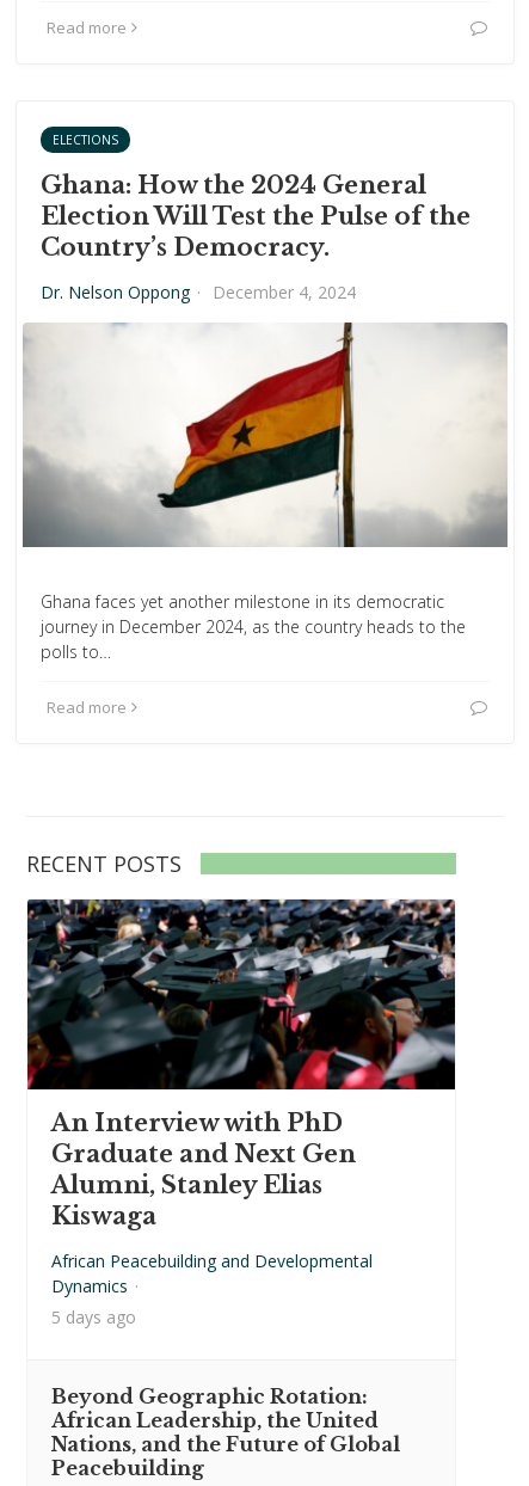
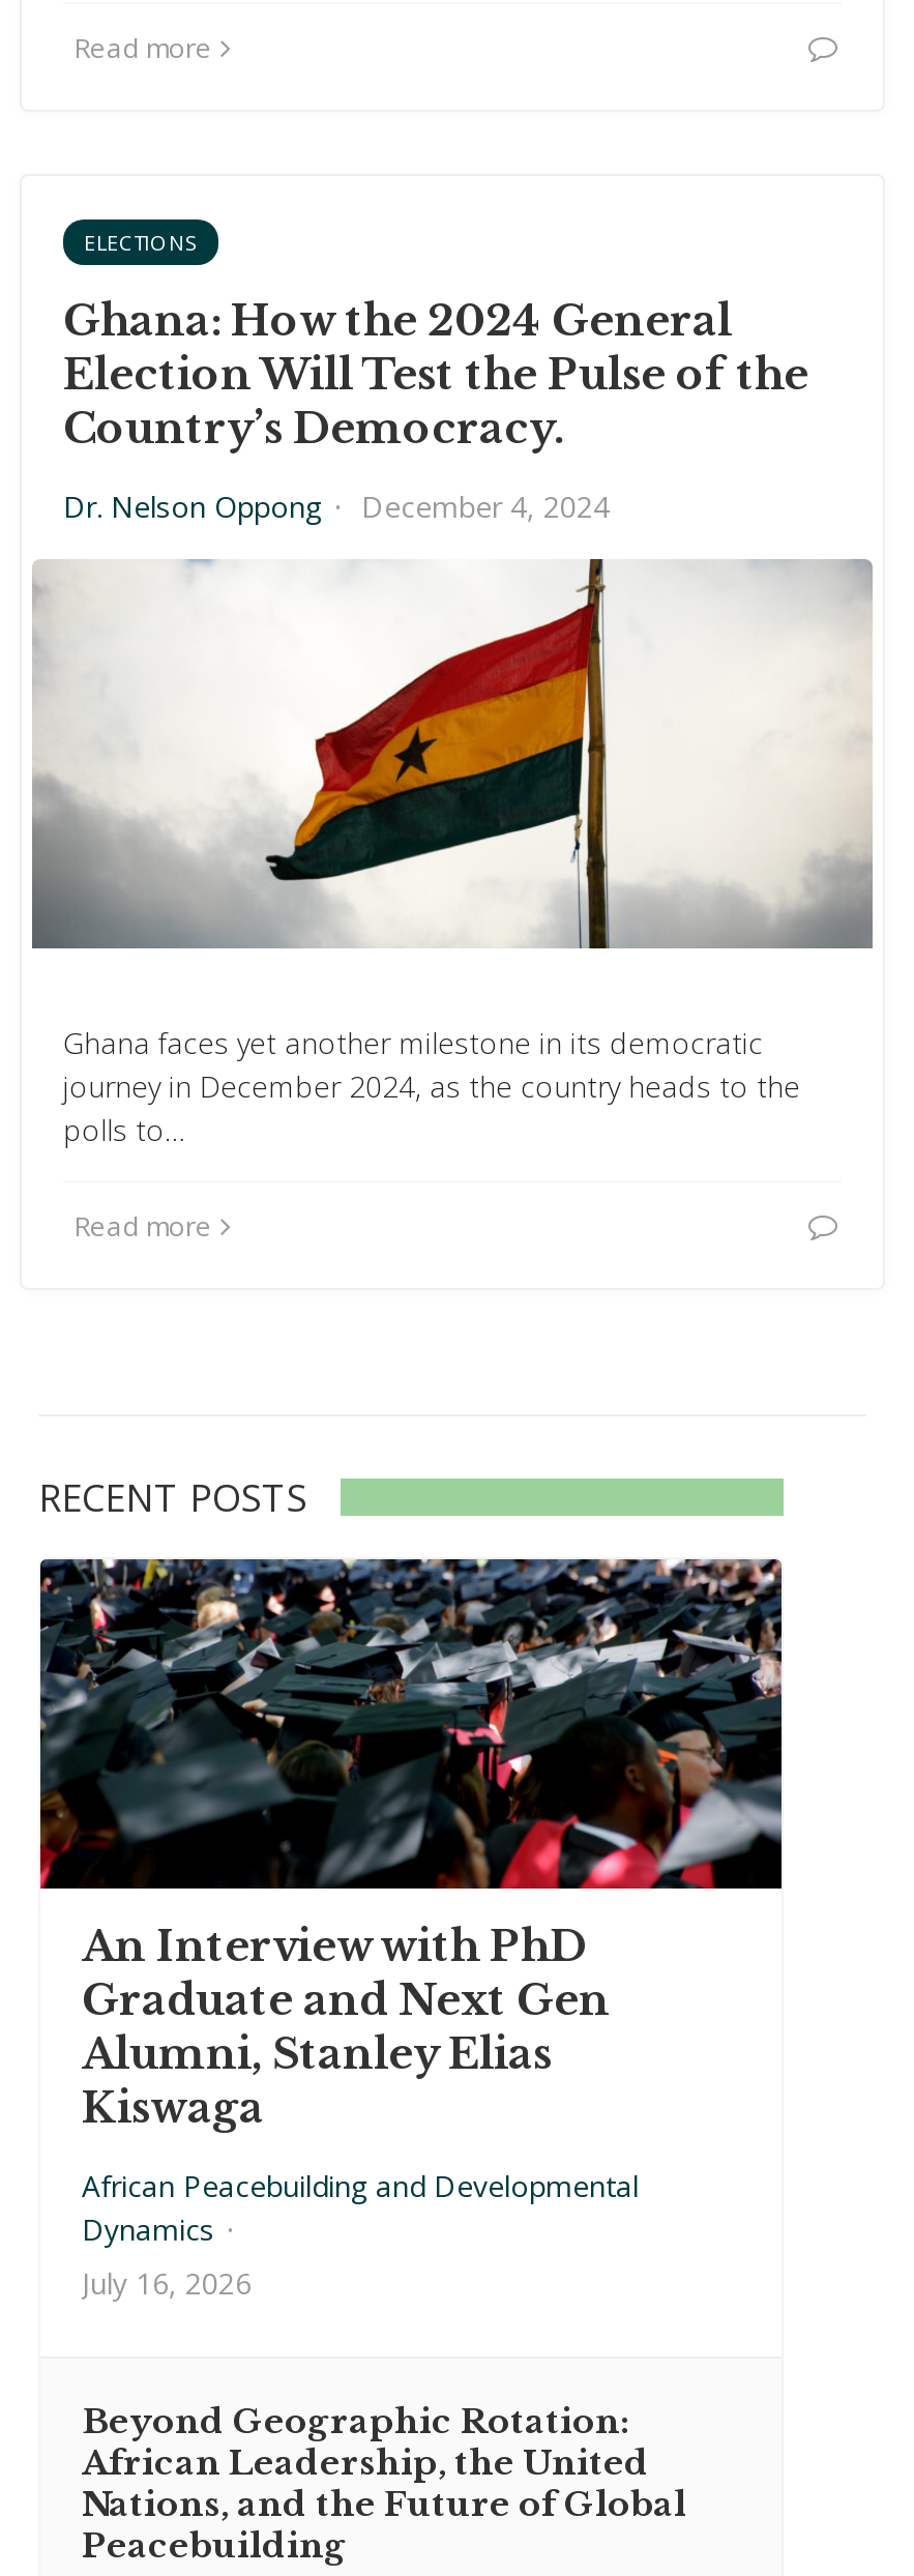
[51,1306,136,1329] 5 days ago -> [82,2264,252,2303] July 16, 2026

